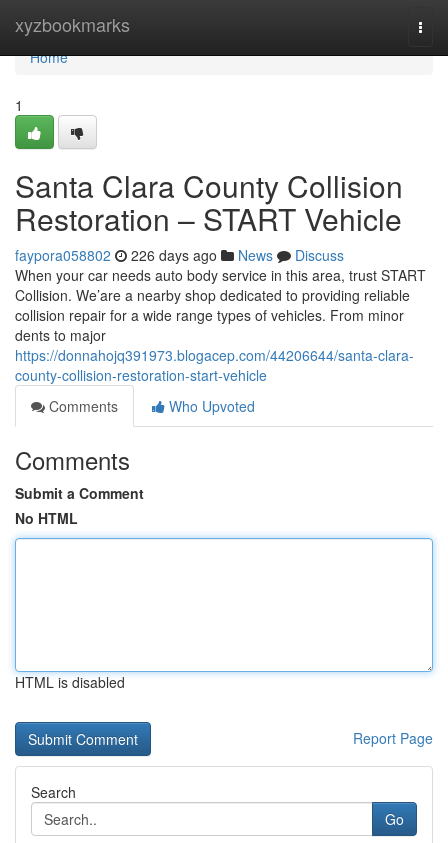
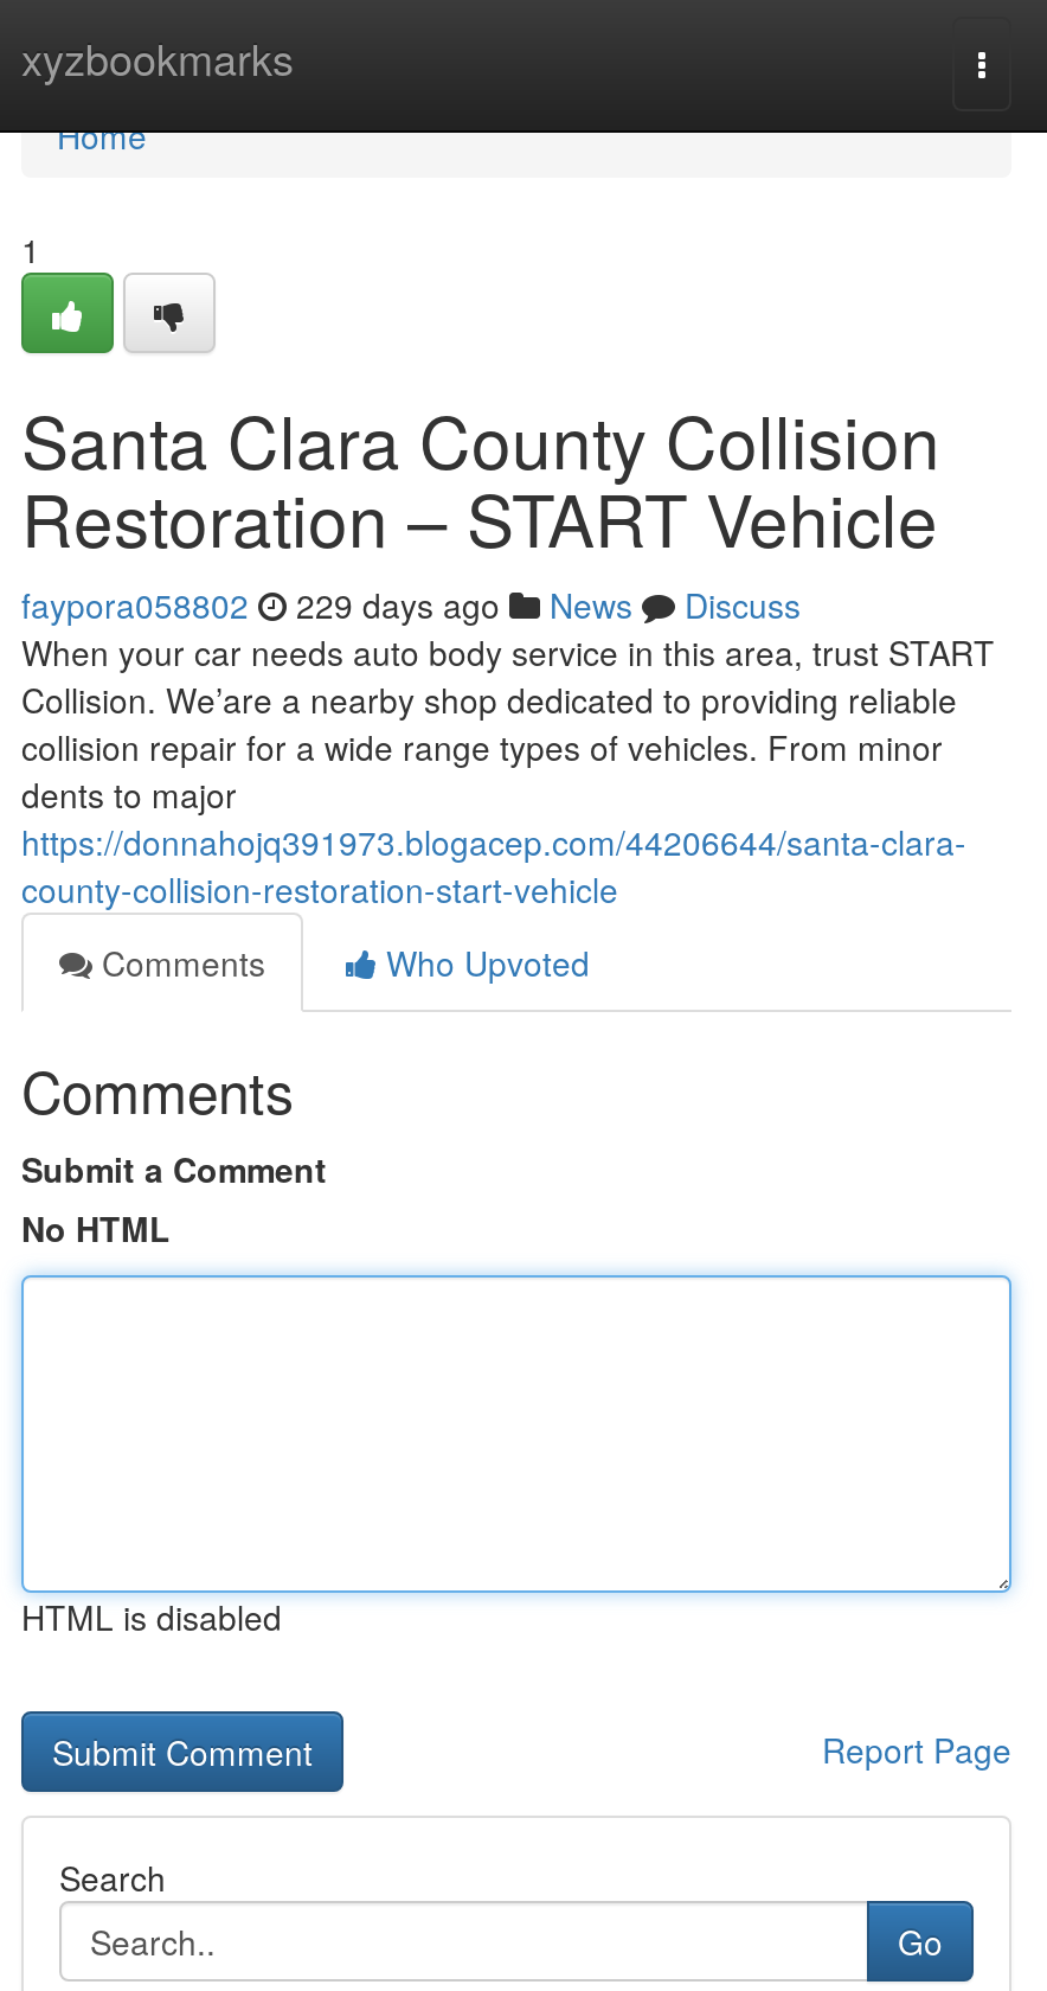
[15,245,344,265] faypora058802 226 days ago News Discuss -> [21,581,801,628] faypora058802 229 days ago News Discuss

